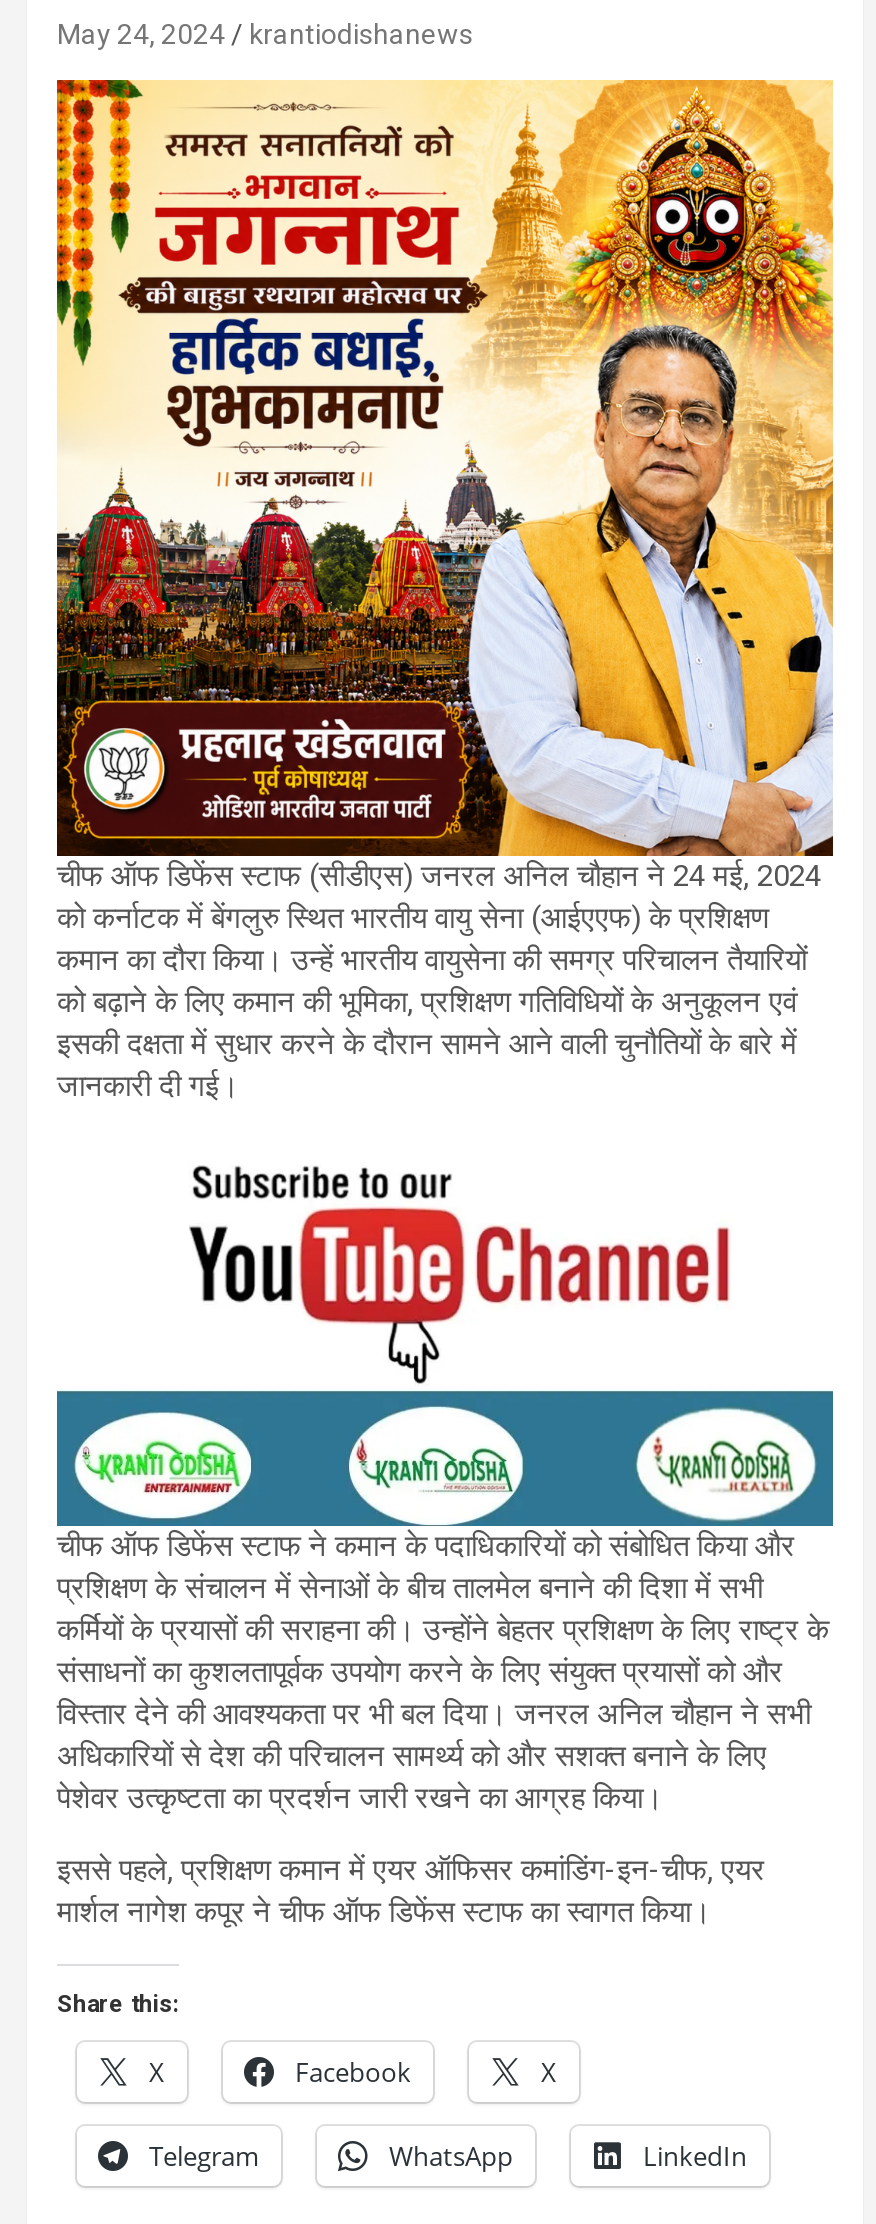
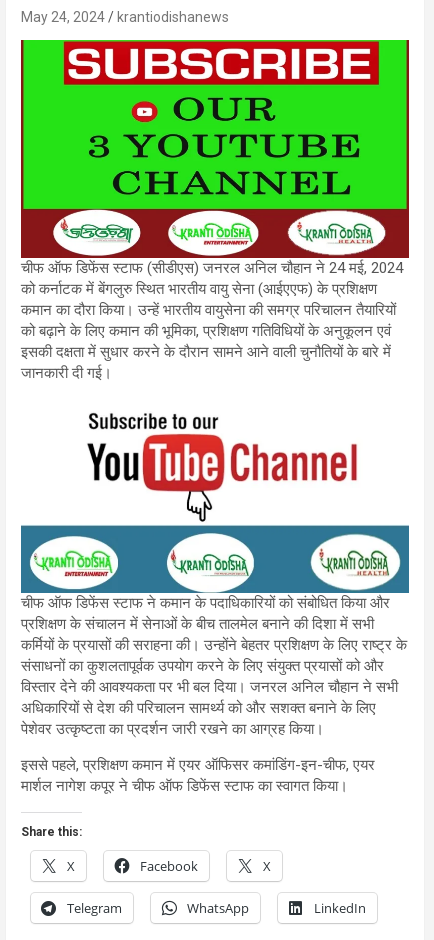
[55,78,835,856] [image] -> [20,39,410,258] [image]

